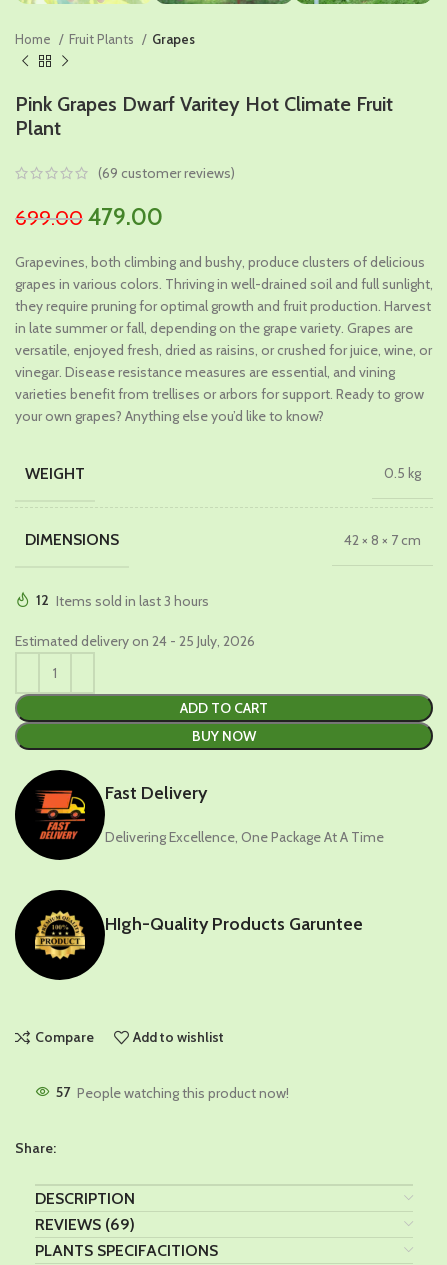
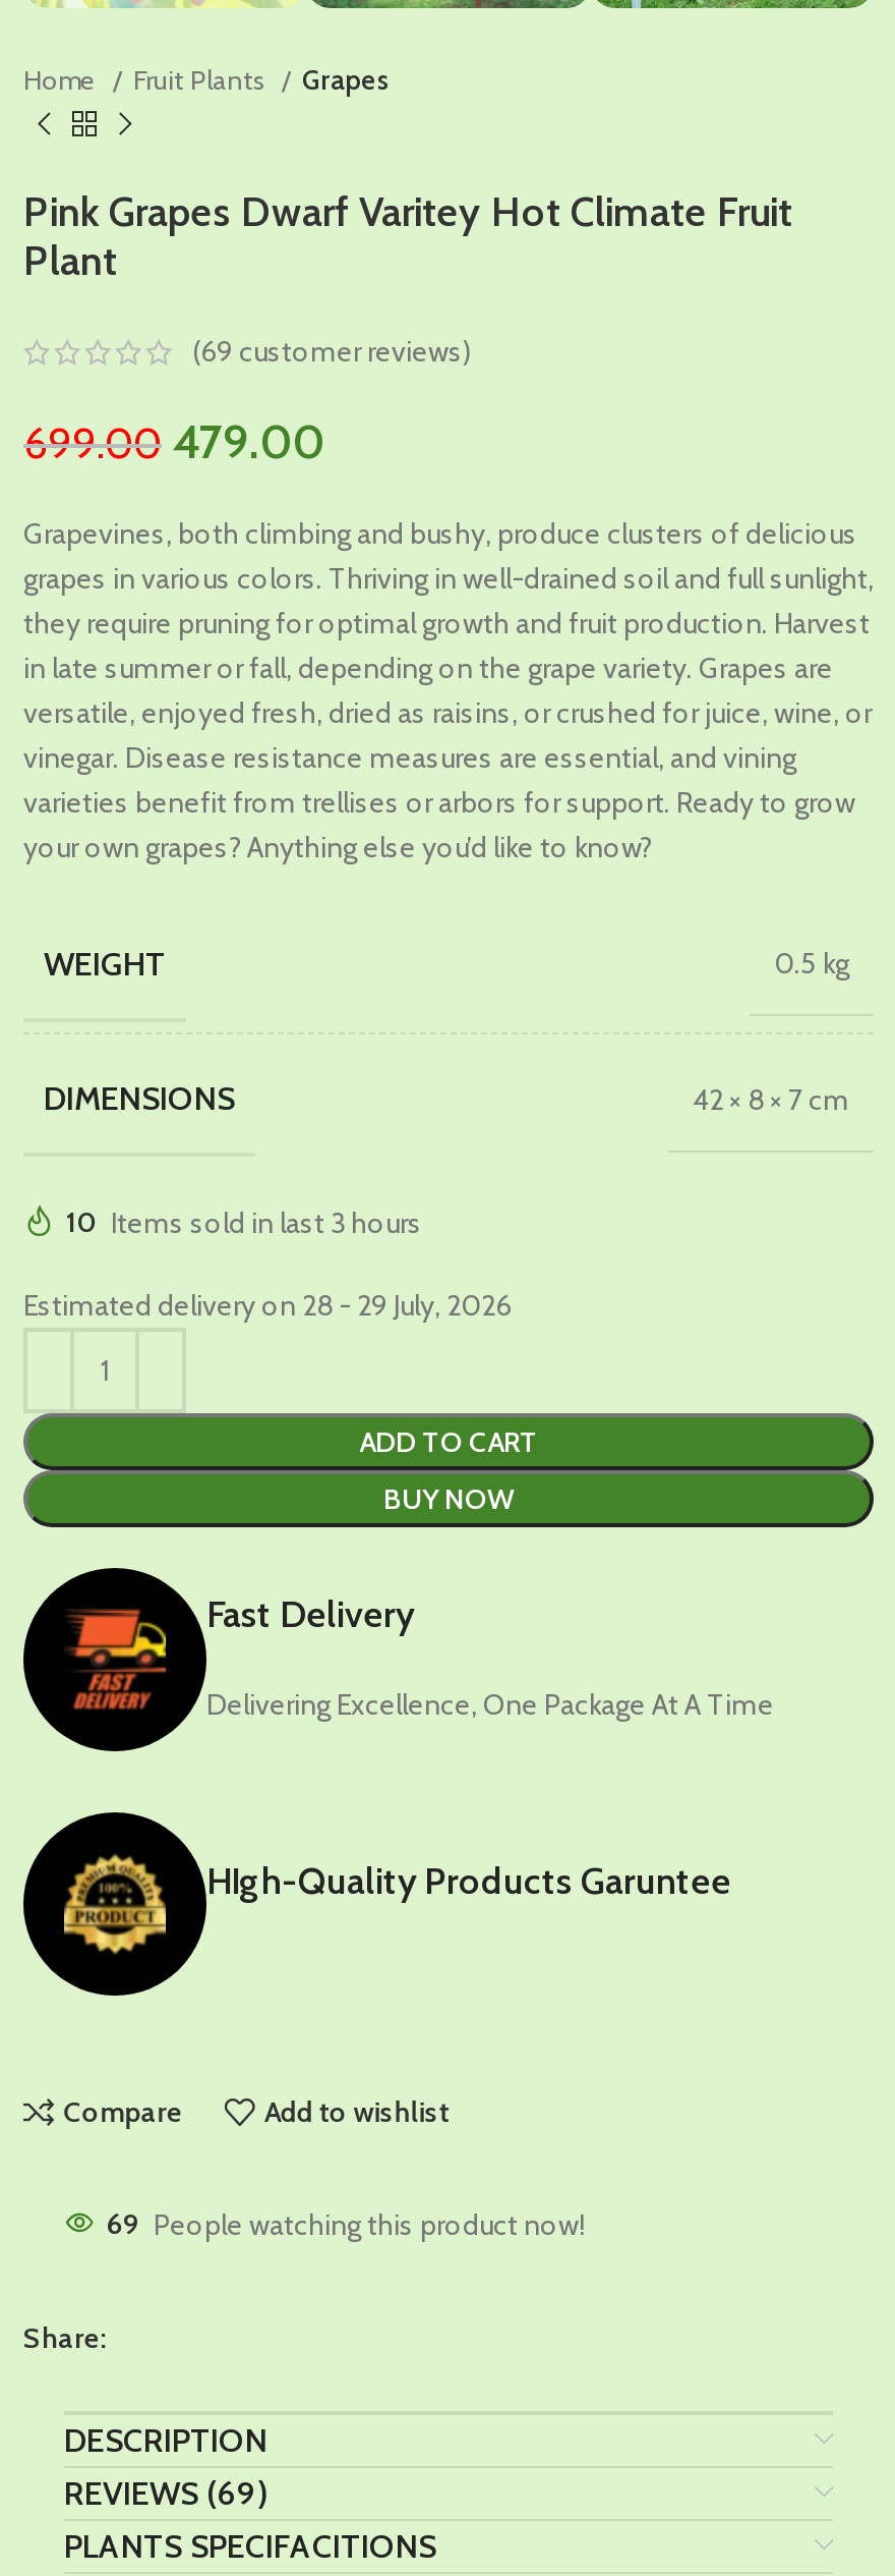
[36,591,209,609] 12 Items sold in last 3 hours -> [66,1205,422,1241] 10 Items sold in last 3 hours
[15,632,255,650] Estimated delivery on 24 - 25 July, 2026 -> [23,1287,512,1323] Estimated delivery on 28 - 29 July, 2026
[56,1083,289,1101] 57 People watching this product now! -> [107,2206,585,2243] 69 People watching this product now!

